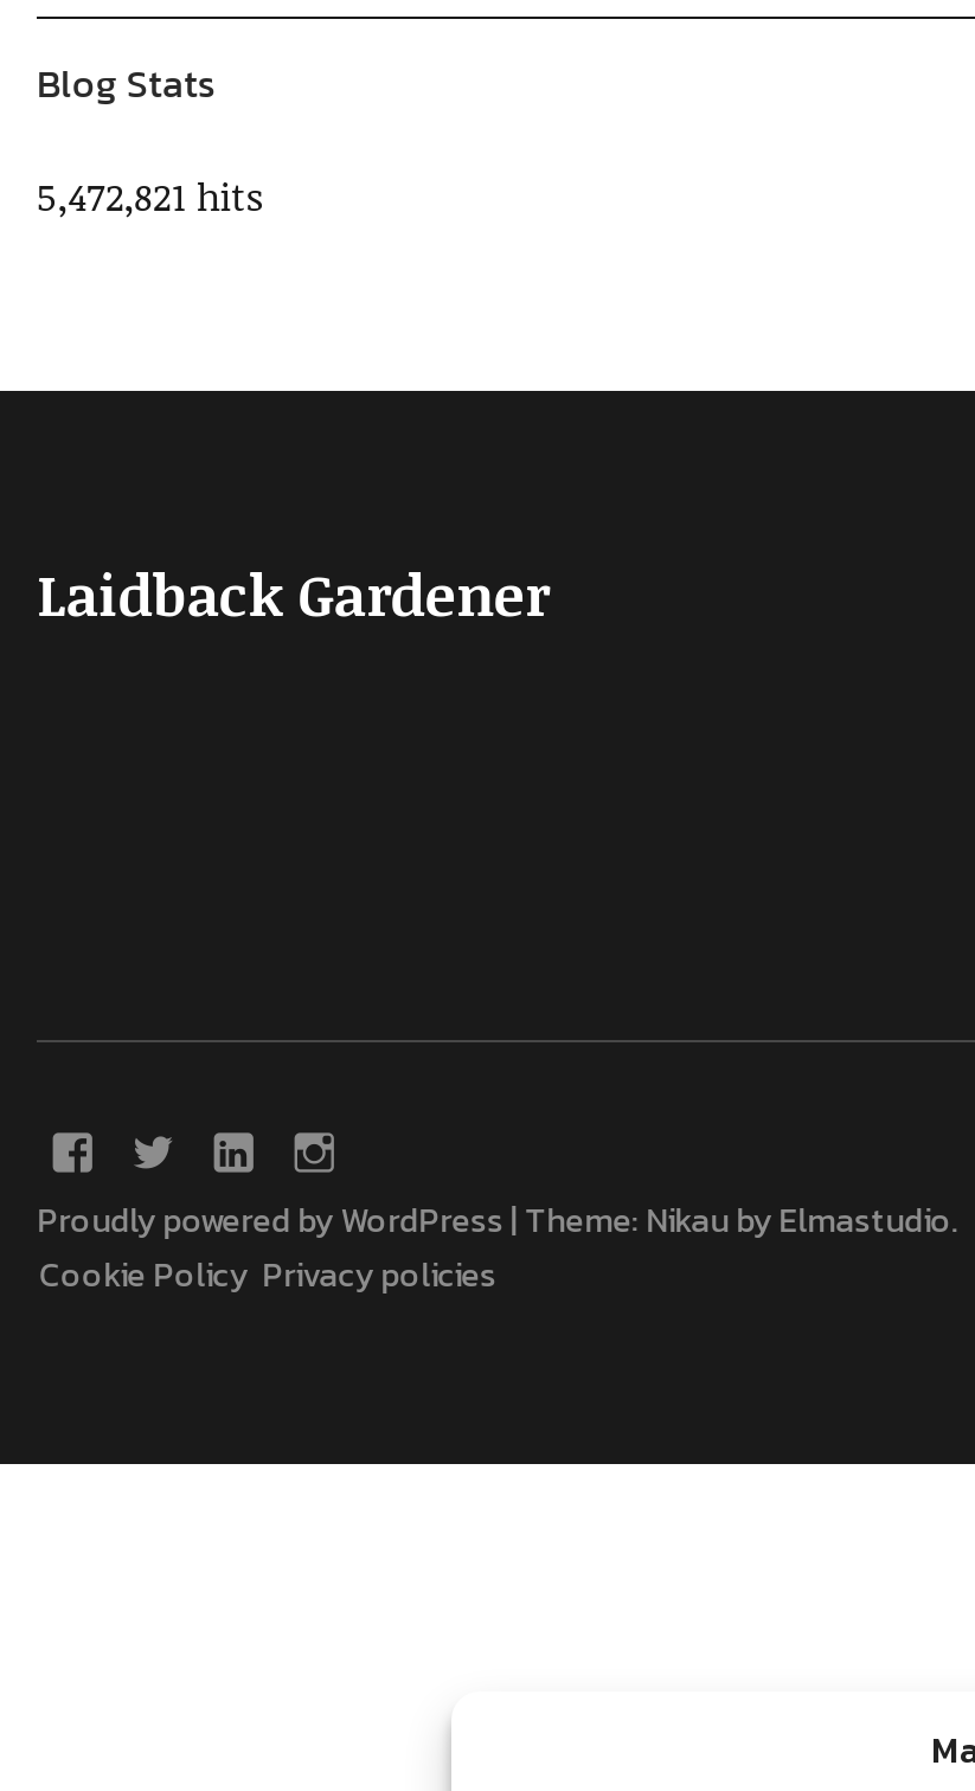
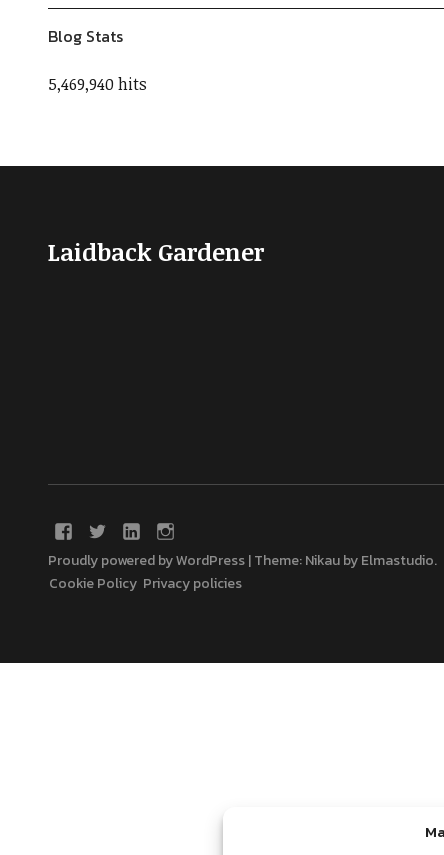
[37,171,264,223] 5,472,821 hits -> [48,73,147,95] 5,469,940 hits

